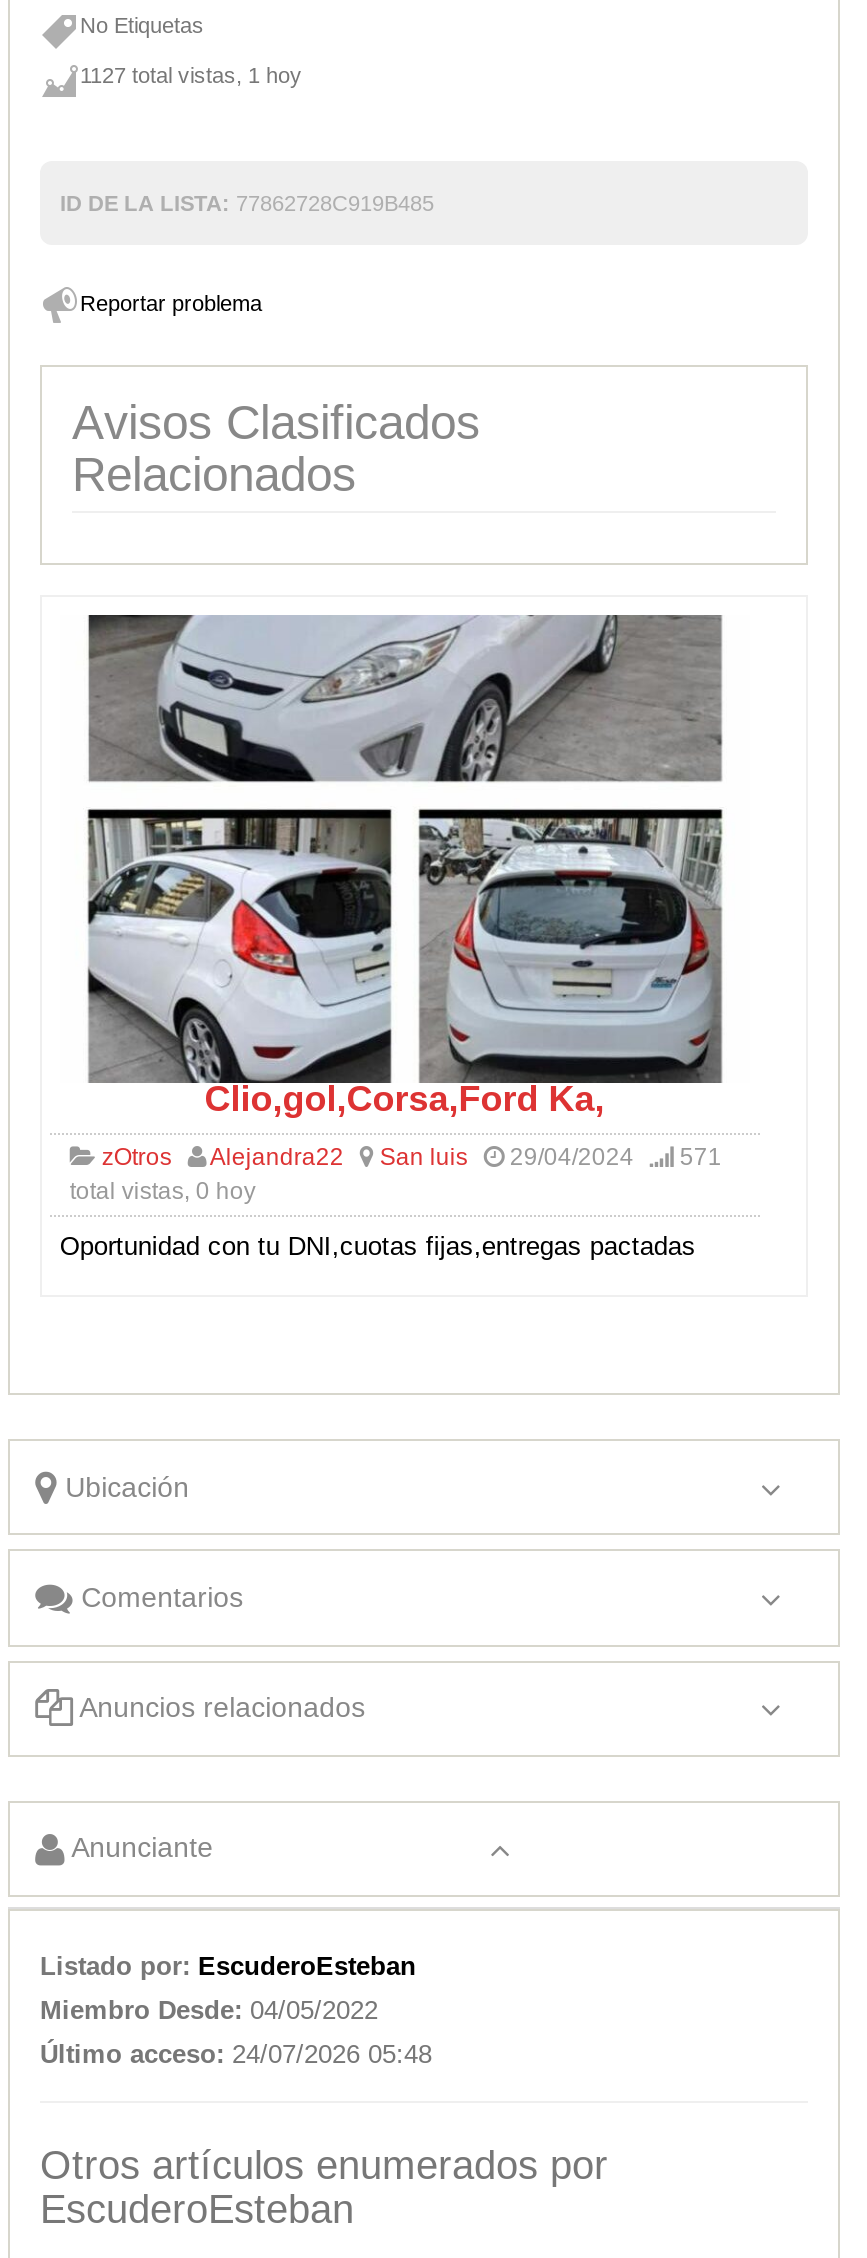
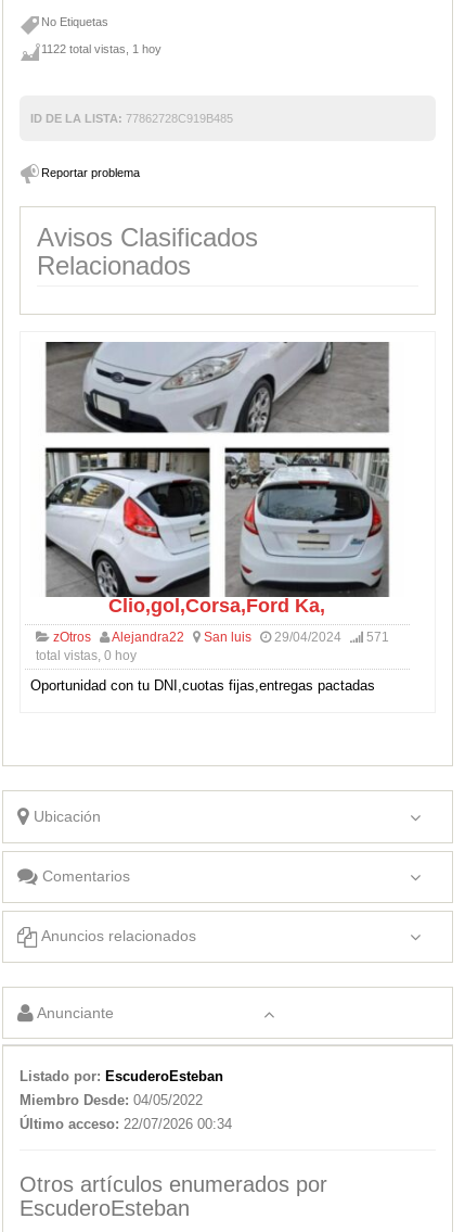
[80,62,302,86] 1127 total vistas, 1 hoy -> [41,42,162,55] 1122 total vistas, 1 hoy
[40,2039,432,2069] Último acceso: 24/07/2026 05:48 -> [20,1116,232,1133] Último acceso: 22/07/2026 00:34

